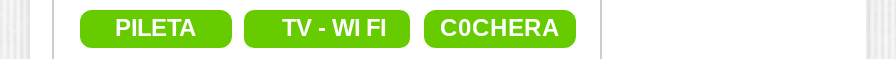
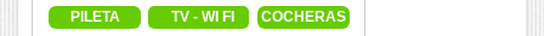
[440,14,560,42] C0CHERA -> [261,8,346,25] COCHERAS

